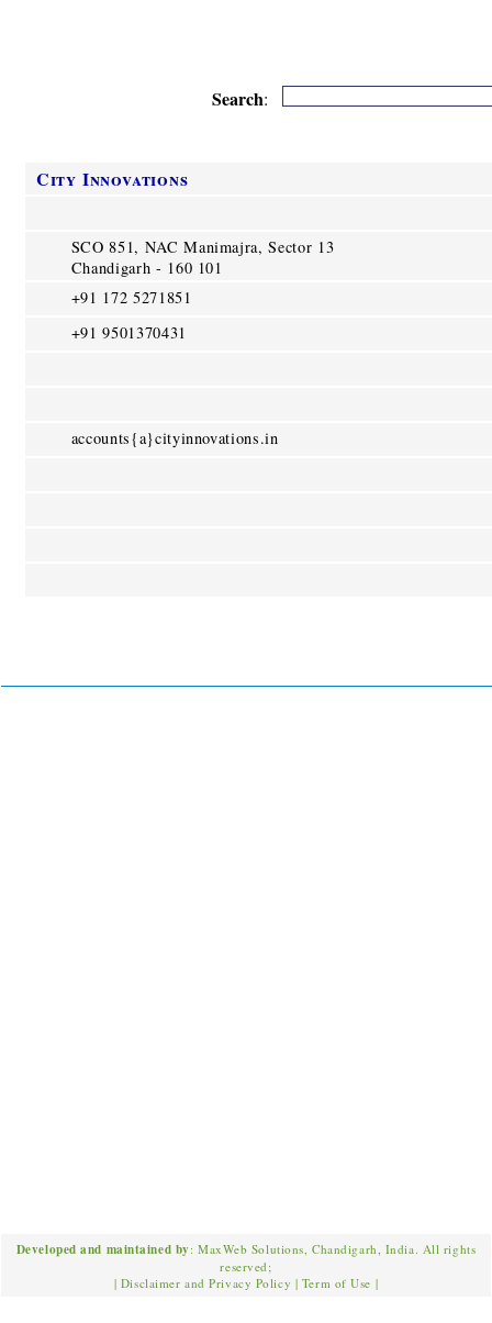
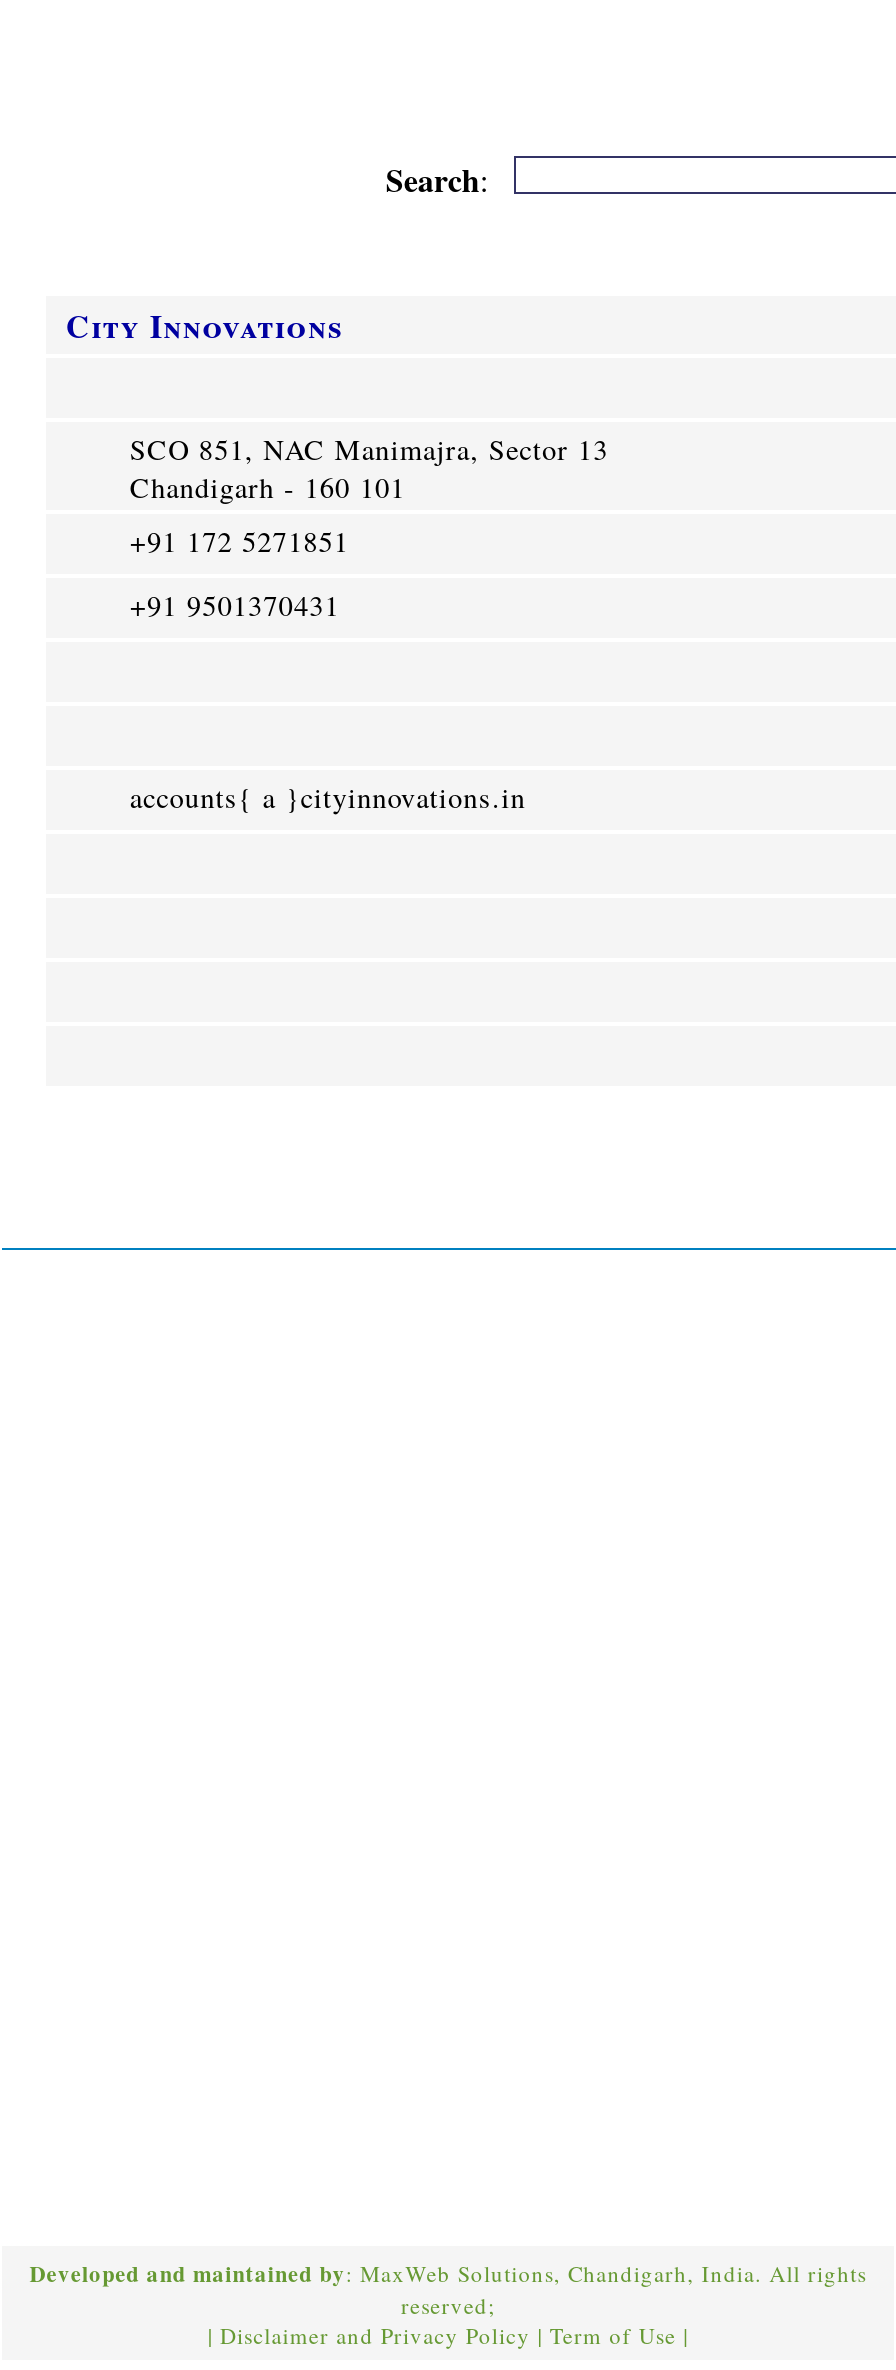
[71,427,279,448] accounts{a}cityinnovations.in -> [130,778,526,816] accounts{ a }cityinnovations.in

